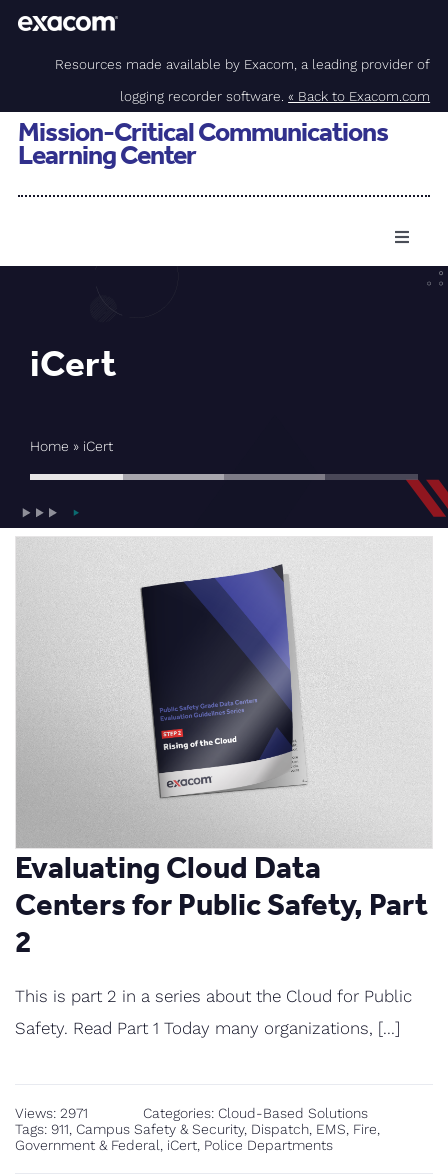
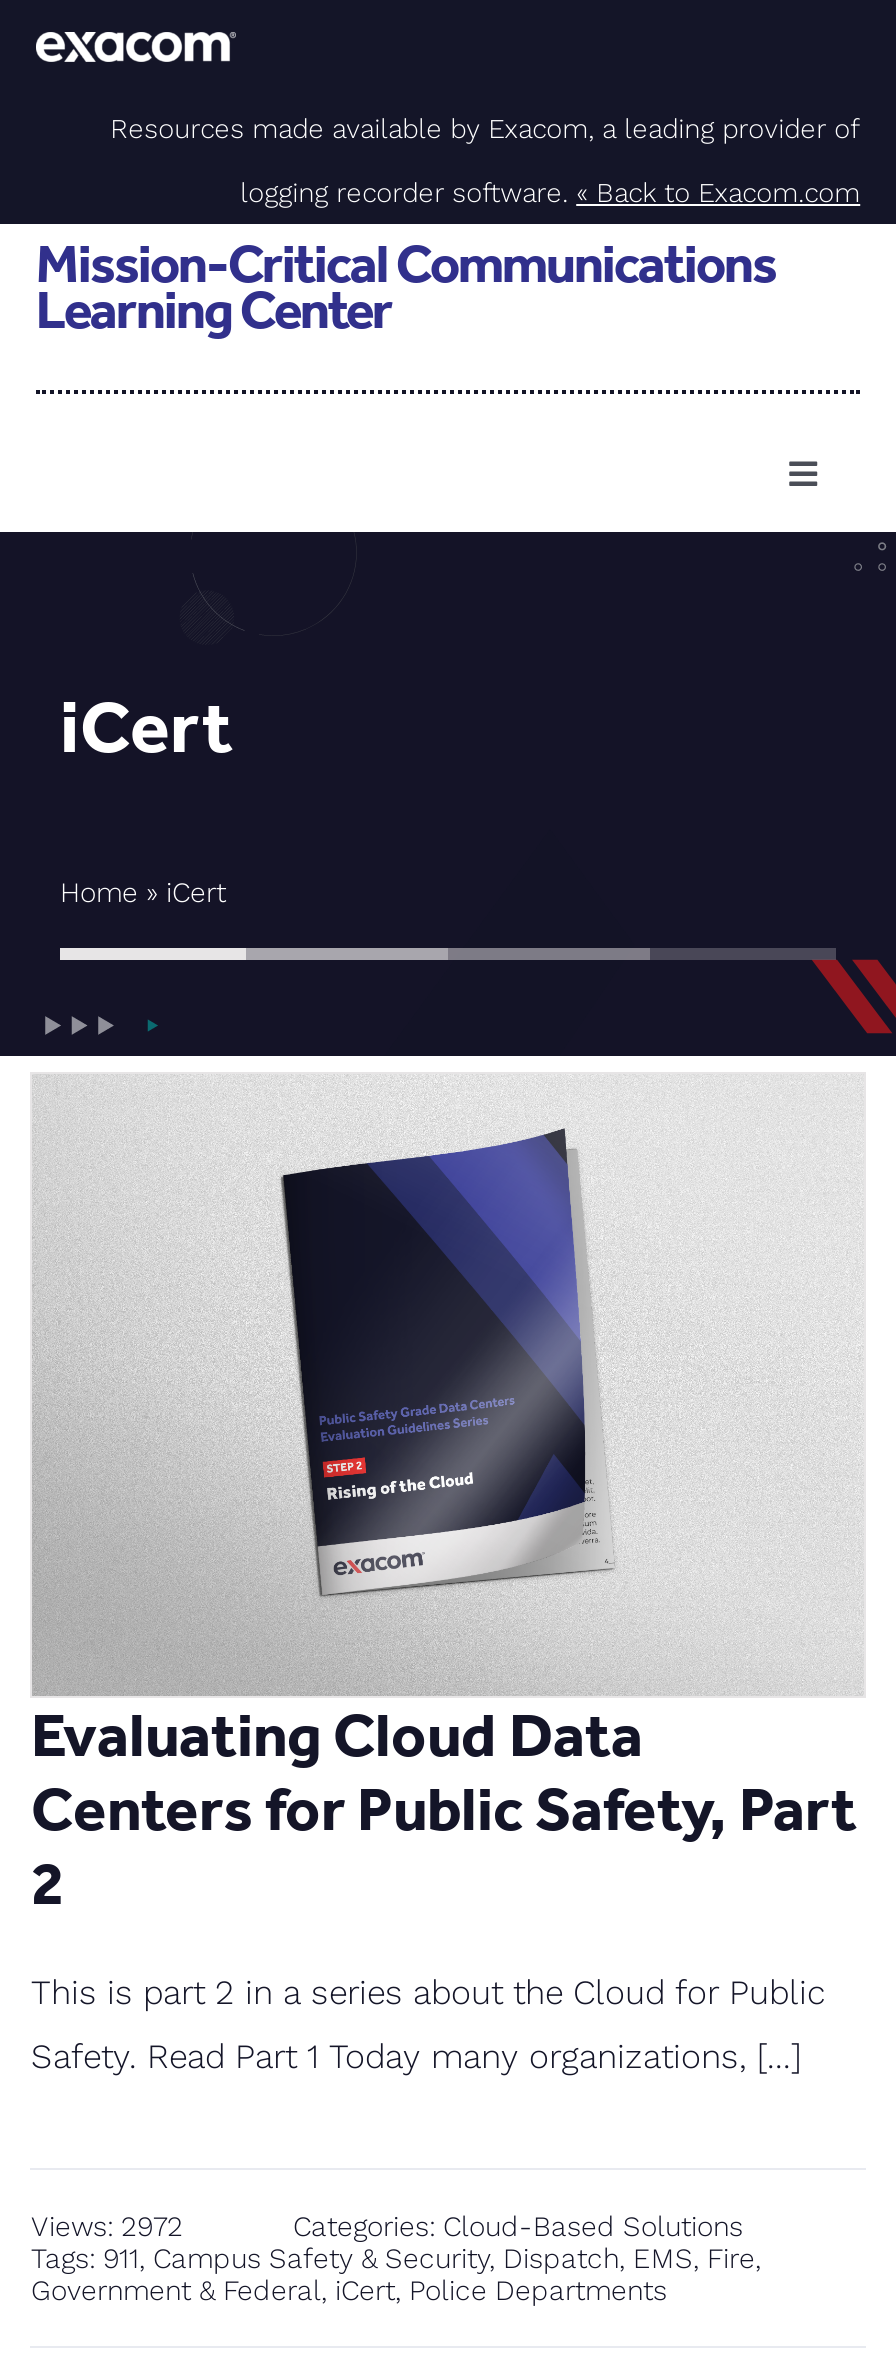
[15,1105,88,1121] Views: 2971 -> [31,2210,183,2242] Views: 2972

